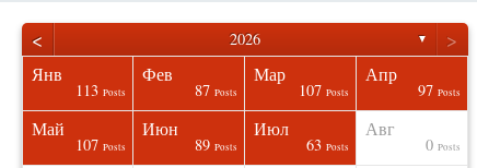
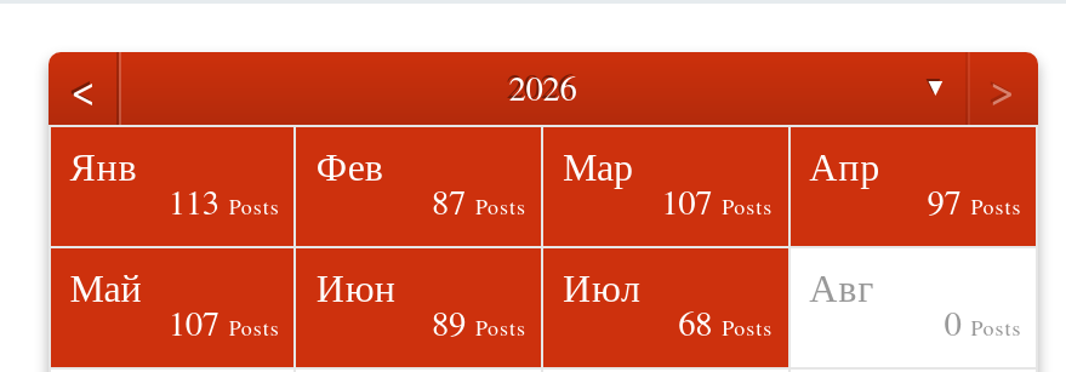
[306,135,349,155] 63 Posts -> [678,298,773,344] 68 Posts

